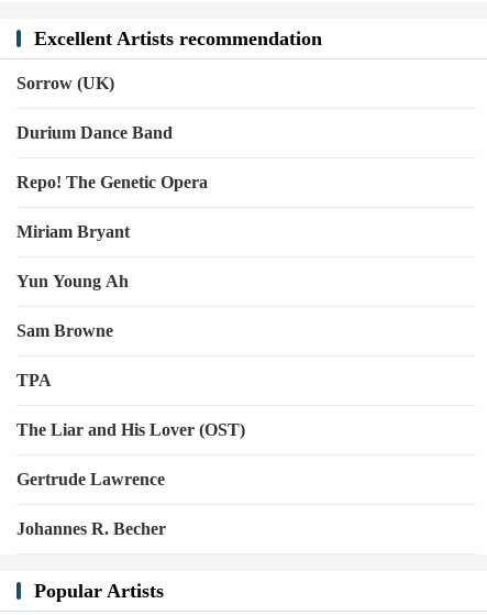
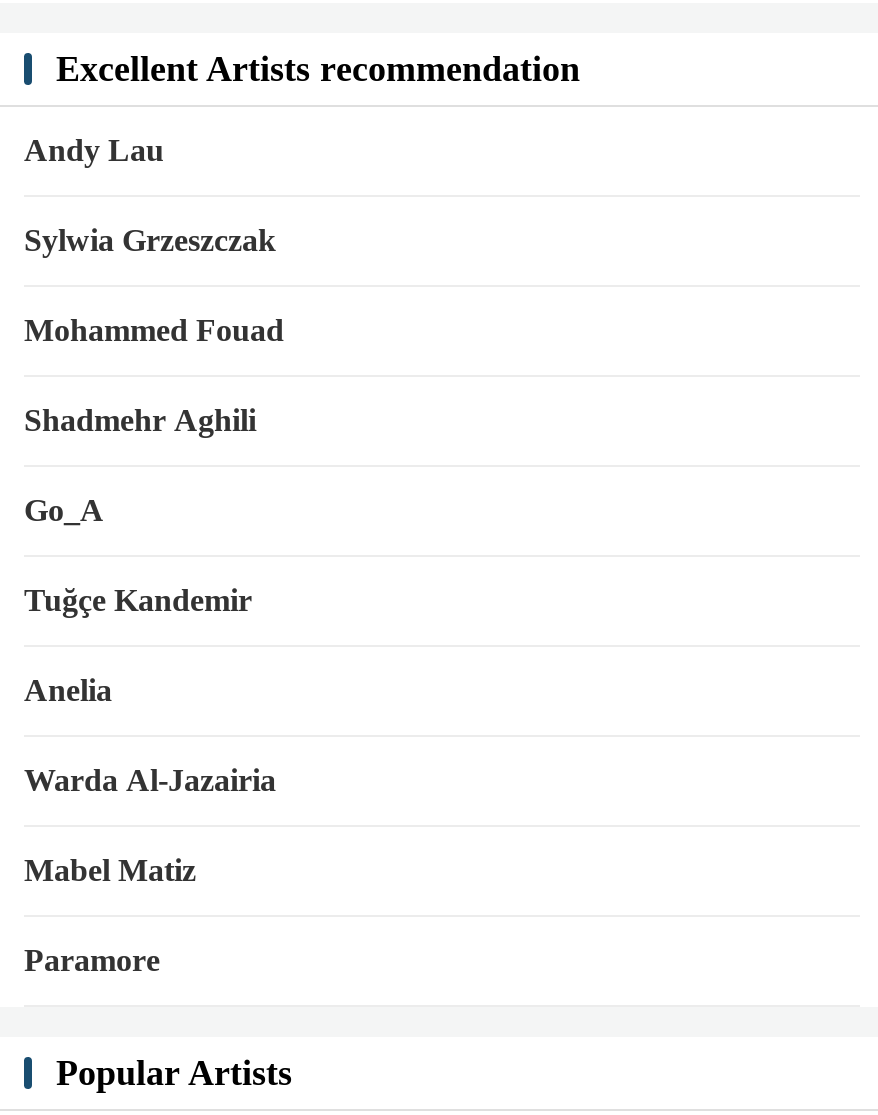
[16,74,114,92] Sorrow (UK) -> [24,133,164,167] Andy Lau
[16,123,173,142] Durium Dance Band -> [24,223,276,257] Sylwia Grzeszczak
[16,173,208,191] Repo! The Genetic Opera -> [24,313,284,347] Mohammed Fouad
[16,222,130,241] Miriam Bryant -> [24,403,256,437] Shadmehr Aghili
[16,272,129,290] Yun Young Ah -> [24,493,104,527] Go_A
[16,321,113,340] Sam Browne -> [24,583,252,617] Tuğçe Kandemir
[16,371,52,389] TPA -> [24,673,112,707] Anelia
[16,420,245,439] The Liar and His Lover (OST) -> [24,763,276,797] Warda Al-Jazairia
[16,470,165,488] Gertrude Lawrence -> [24,853,196,887] Mabel Matiz
[16,519,166,538] Johannes R. Becher -> [24,943,160,977] Paramore

